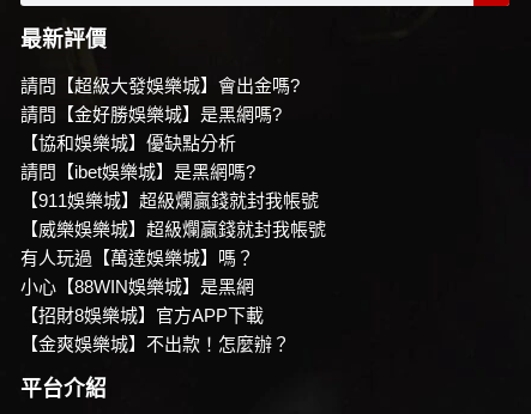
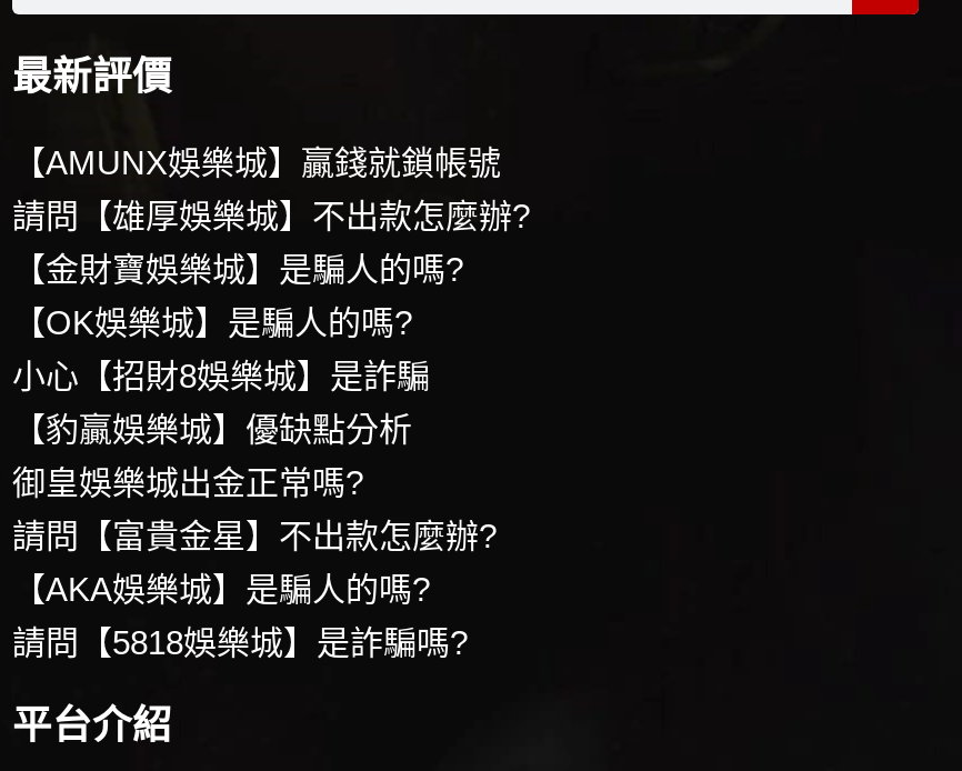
[20,76,326,355] 請問【超級大發娛樂城】會出金嗎? | 請問【金好勝娛樂城】是黑網嗎? | 【協和娛樂城】優缺點分析 | 請問【ibet娛樂城】是黑網嗎? | 【911娛樂城】超級爛贏錢就封我帳號 | 【威樂娛樂城】超級爛贏錢就封我帳號 | 有人玩過【萬達娛樂城】嗎？ | 小心【88WIN娛樂城】是黑網 | 【招財8娛樂城】官方APP下載 | 【金爽娛樂城】不出款！怎麼辦？ -> [12,143,530,661] 【AMUNX娛樂城】贏錢就鎖帳號 | 請問【雄厚娛樂城】不出款怎麼辦? | 【金財寶娛樂城】是騙人的嗎? | 【OK娛樂城】是騙人的嗎? | 小心【招財8娛樂城】是詐騙 | 【豹贏娛樂城】優缺點分析 | 御皇娛樂城出金正常嗎? | 請問【富貴金星】不出款怎麼辦? | 【AKA娛樂城】是騙人的嗎? | 請問【5818娛樂城】是詐騙嗎?

